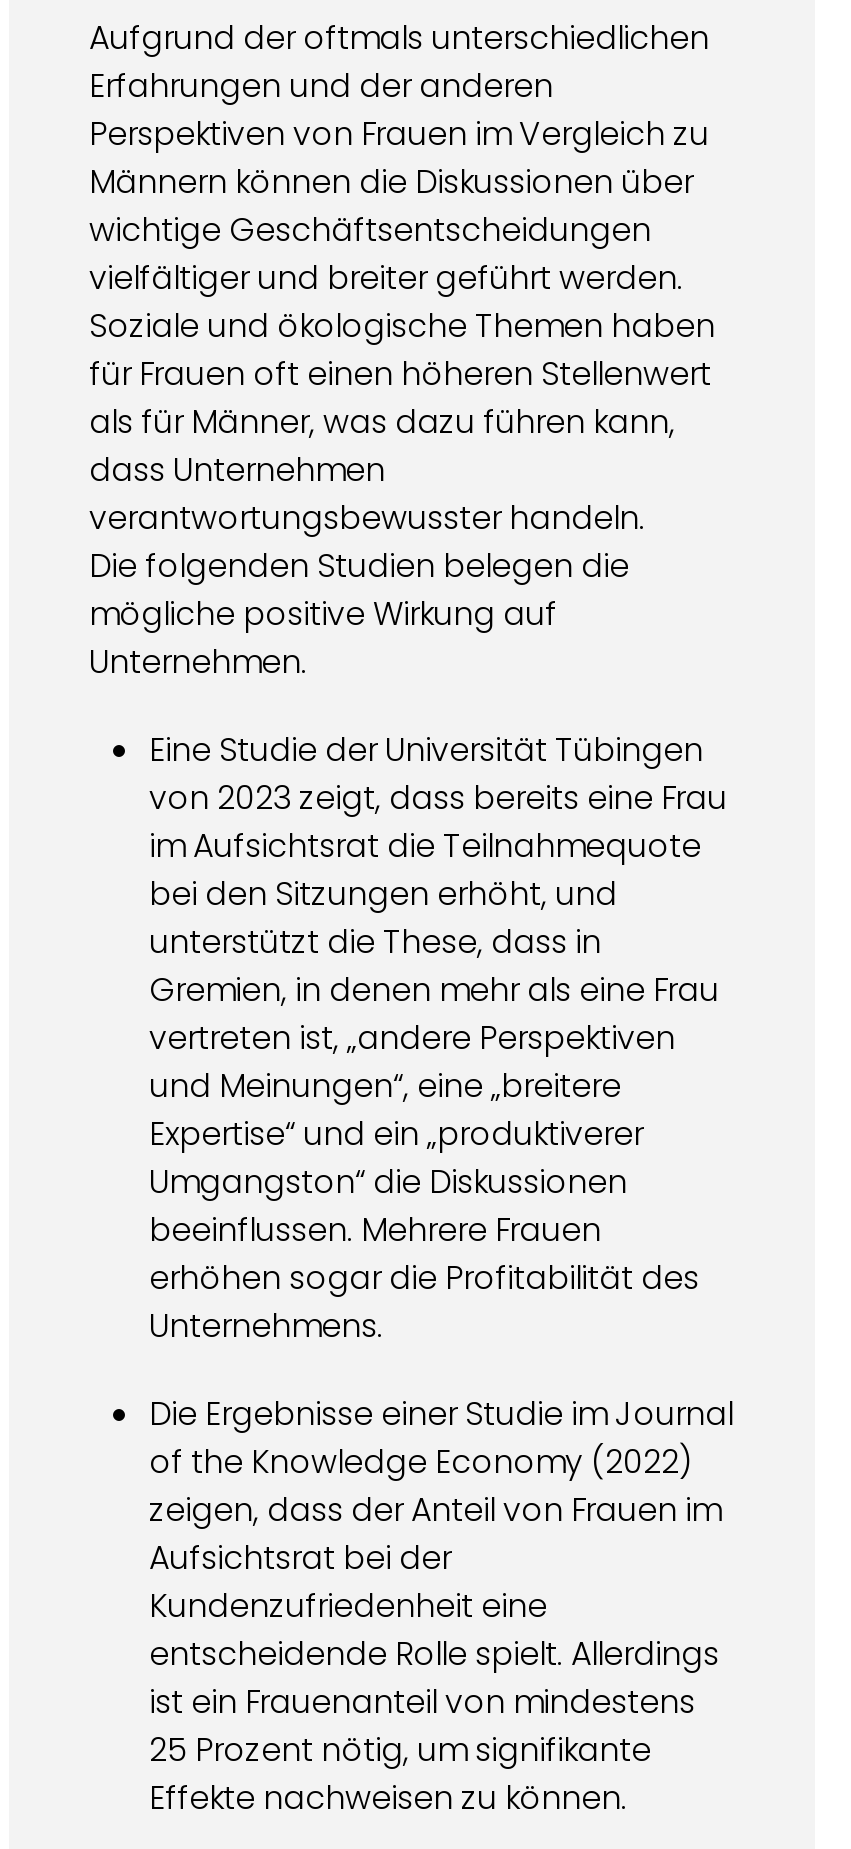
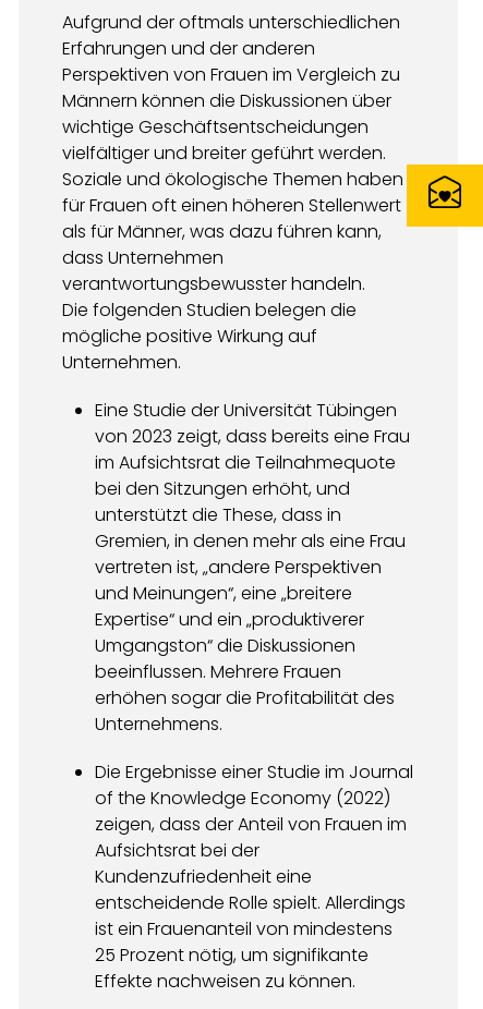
none -> [406,163,480,228] [image]

